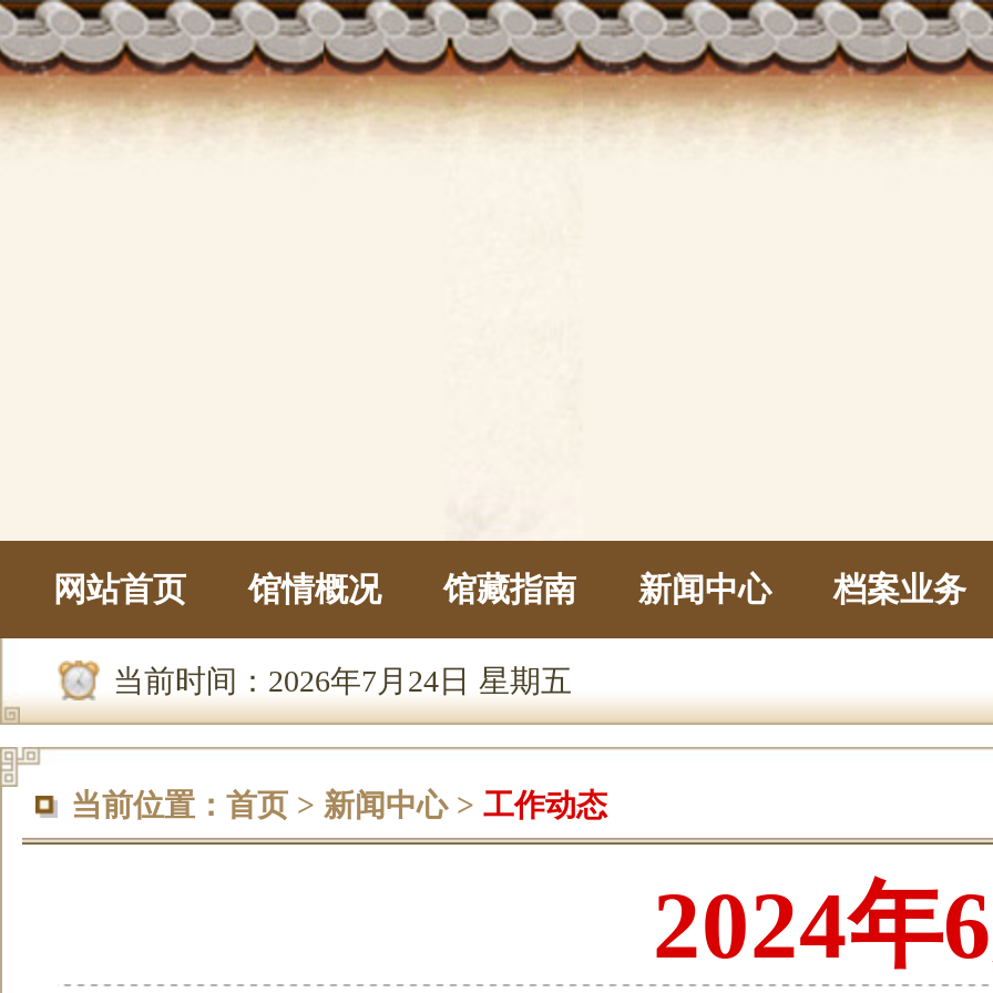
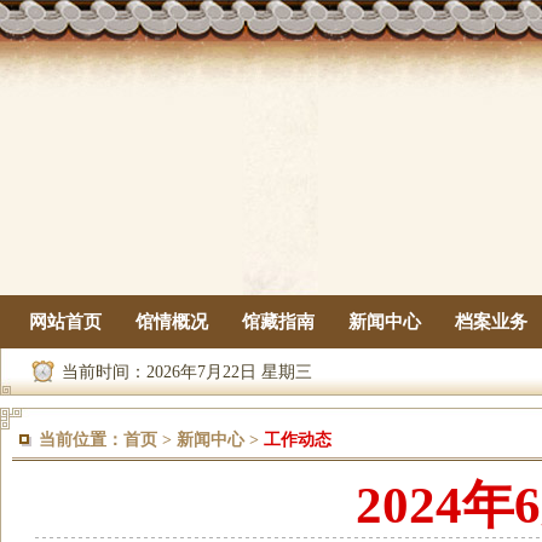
[113,665,572,698] 当前时间：2026年7月24日 星期五 -> [62,363,312,381] 当前时间：2026年7月22日 星期三

